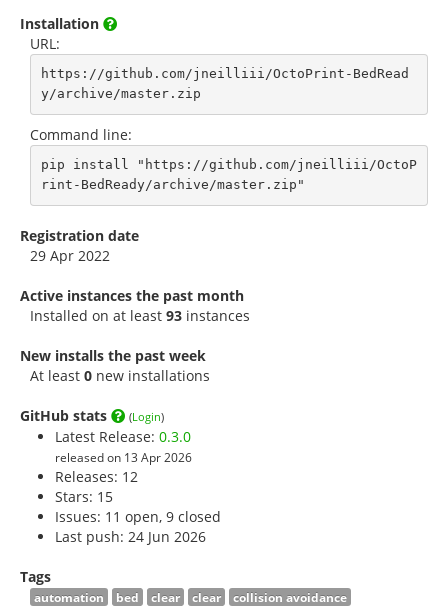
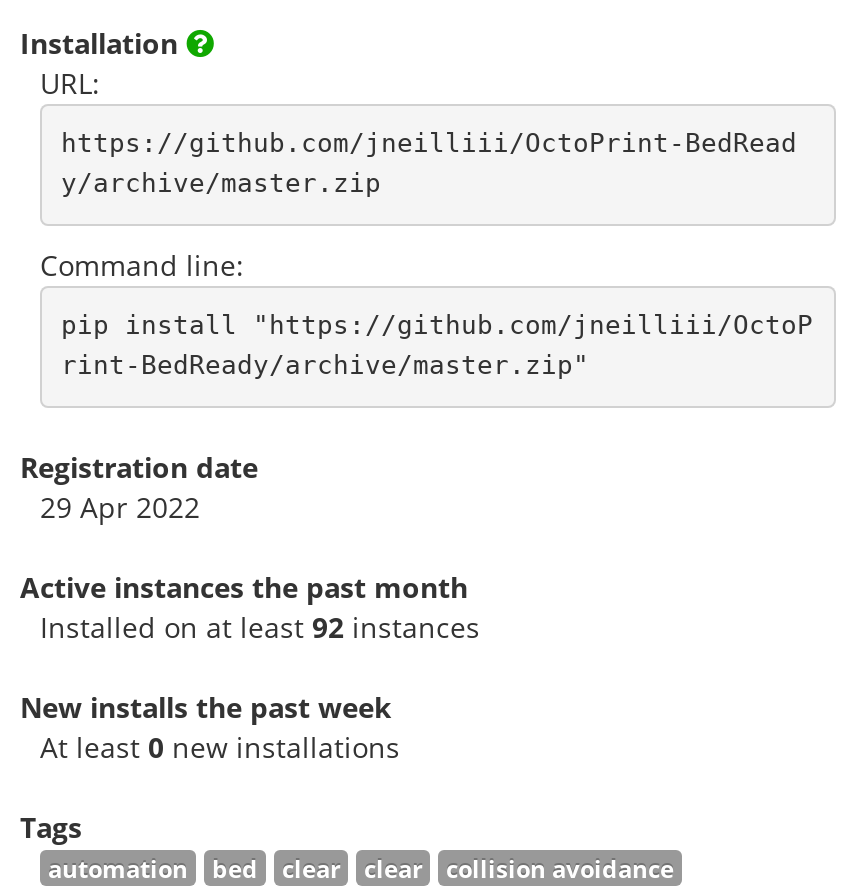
[30,306,250,325] Installed on at least 93 instances -> [40,607,480,645] Installed on at least 92 instances
[20,406,221,546] GitHub stats | (Login) | Latest Release: 0.3.0 | released on 13 Apr 2026 | Releases: 12 | Stars: 15 | Issues: 11 open, 9 closed | Last push: 24 Jun 2026 -> none

